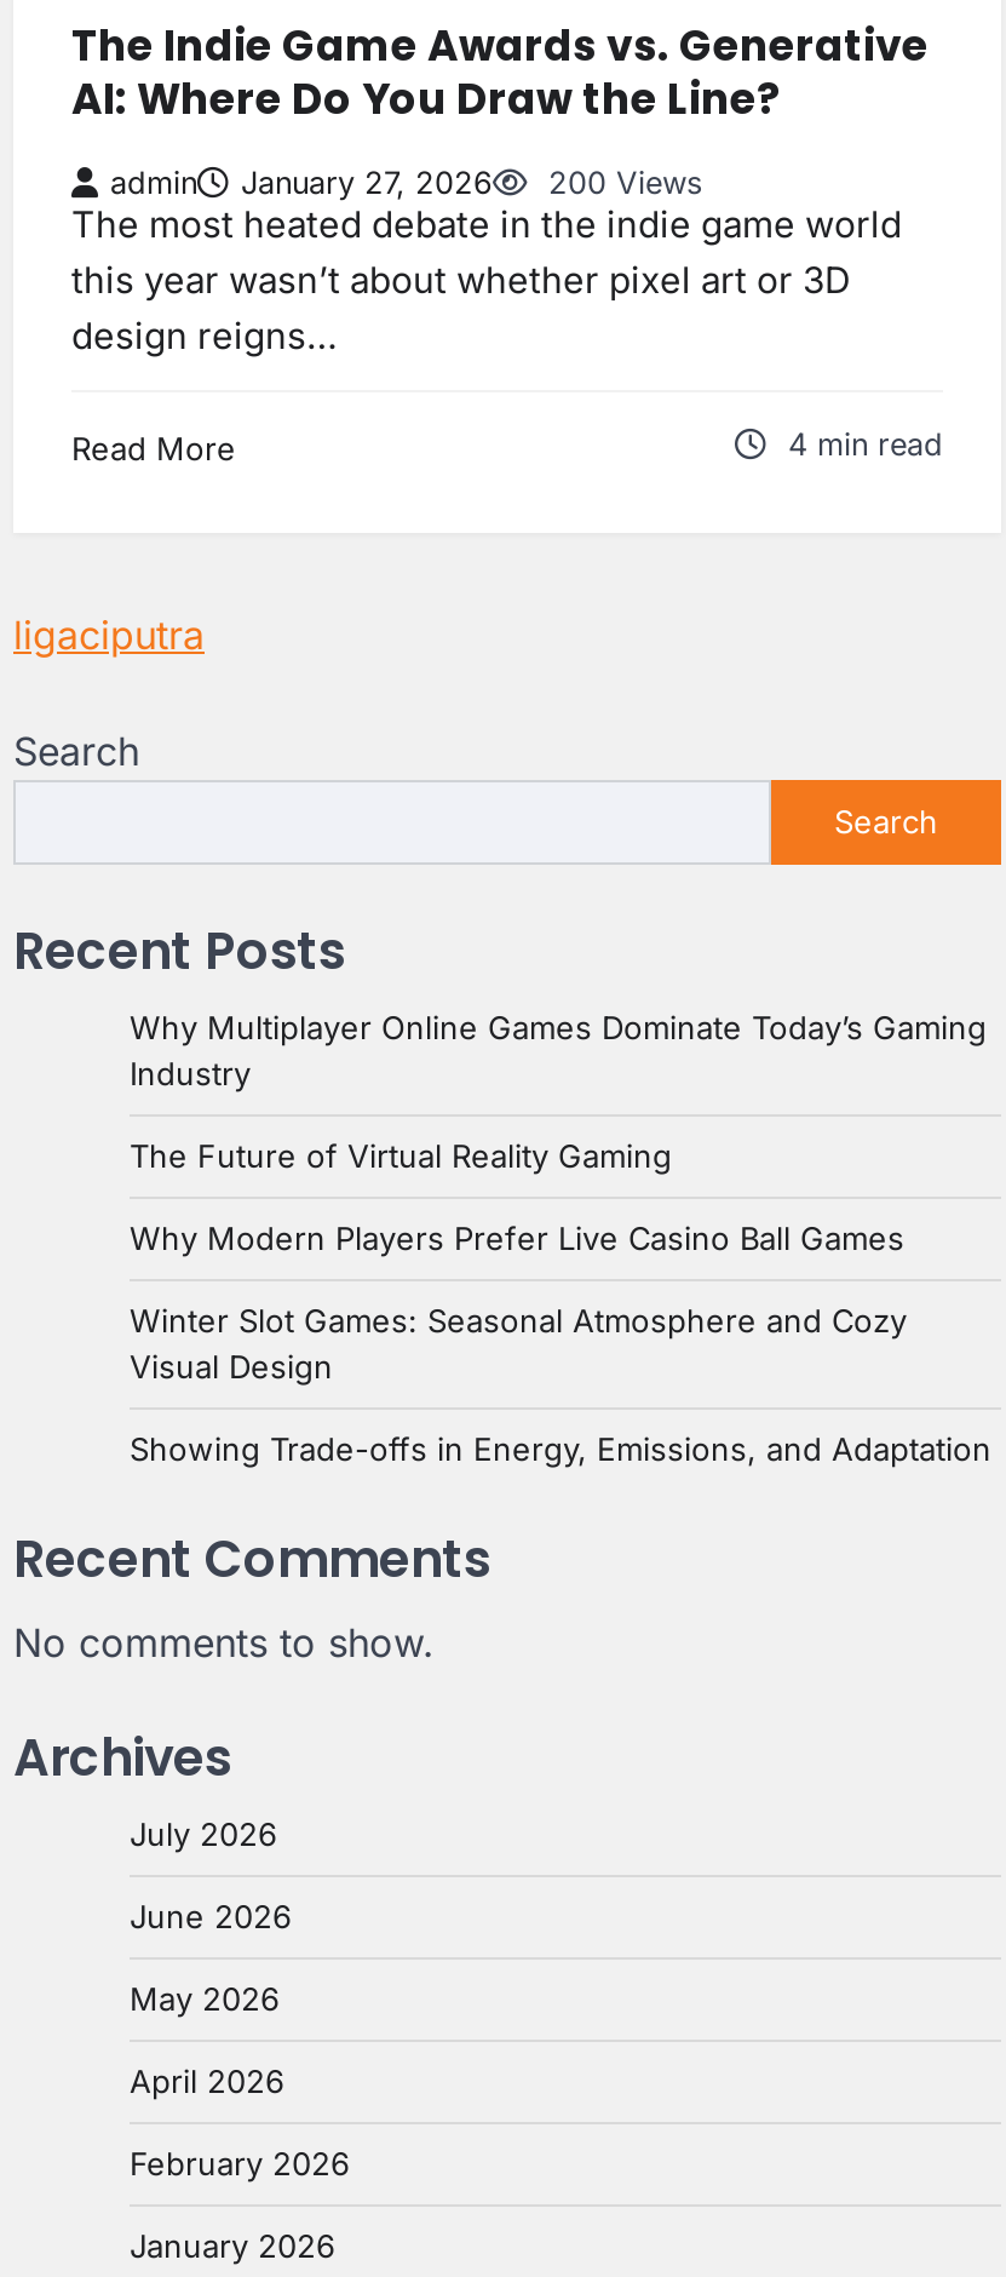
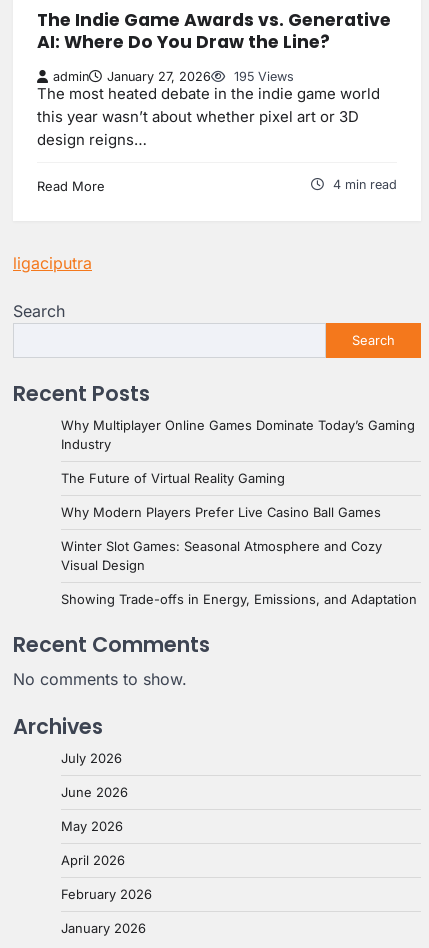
[110,164,703,201] admin January 27, 2026 200 Views -> [53,69,294,84] admin January 27, 2026 195 Views

